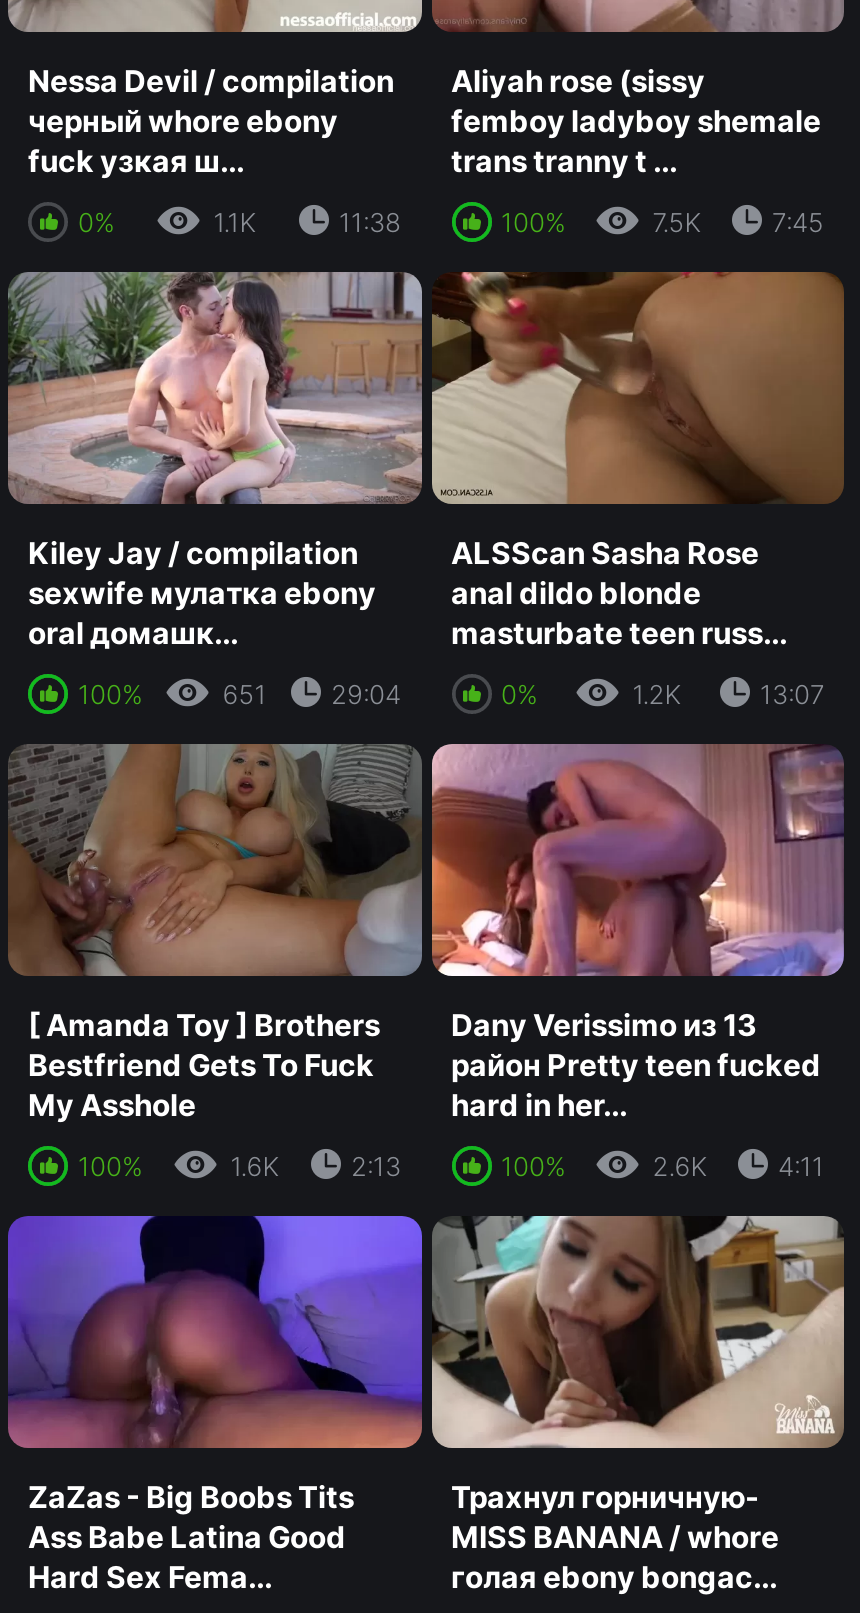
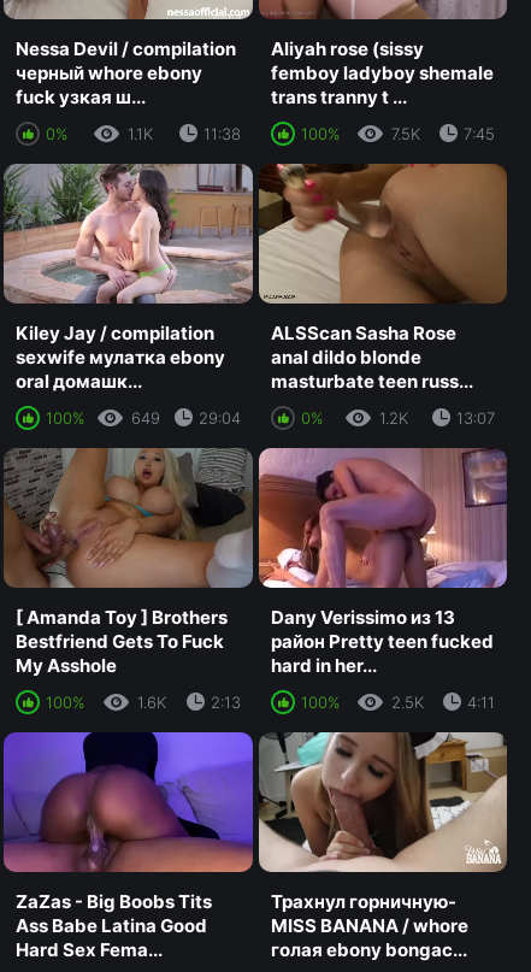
[222,678,266,710] 651 -> [131,408,160,428] 649
[652,1150,706,1182] 2.6K -> [392,693,424,712] 2.5K

